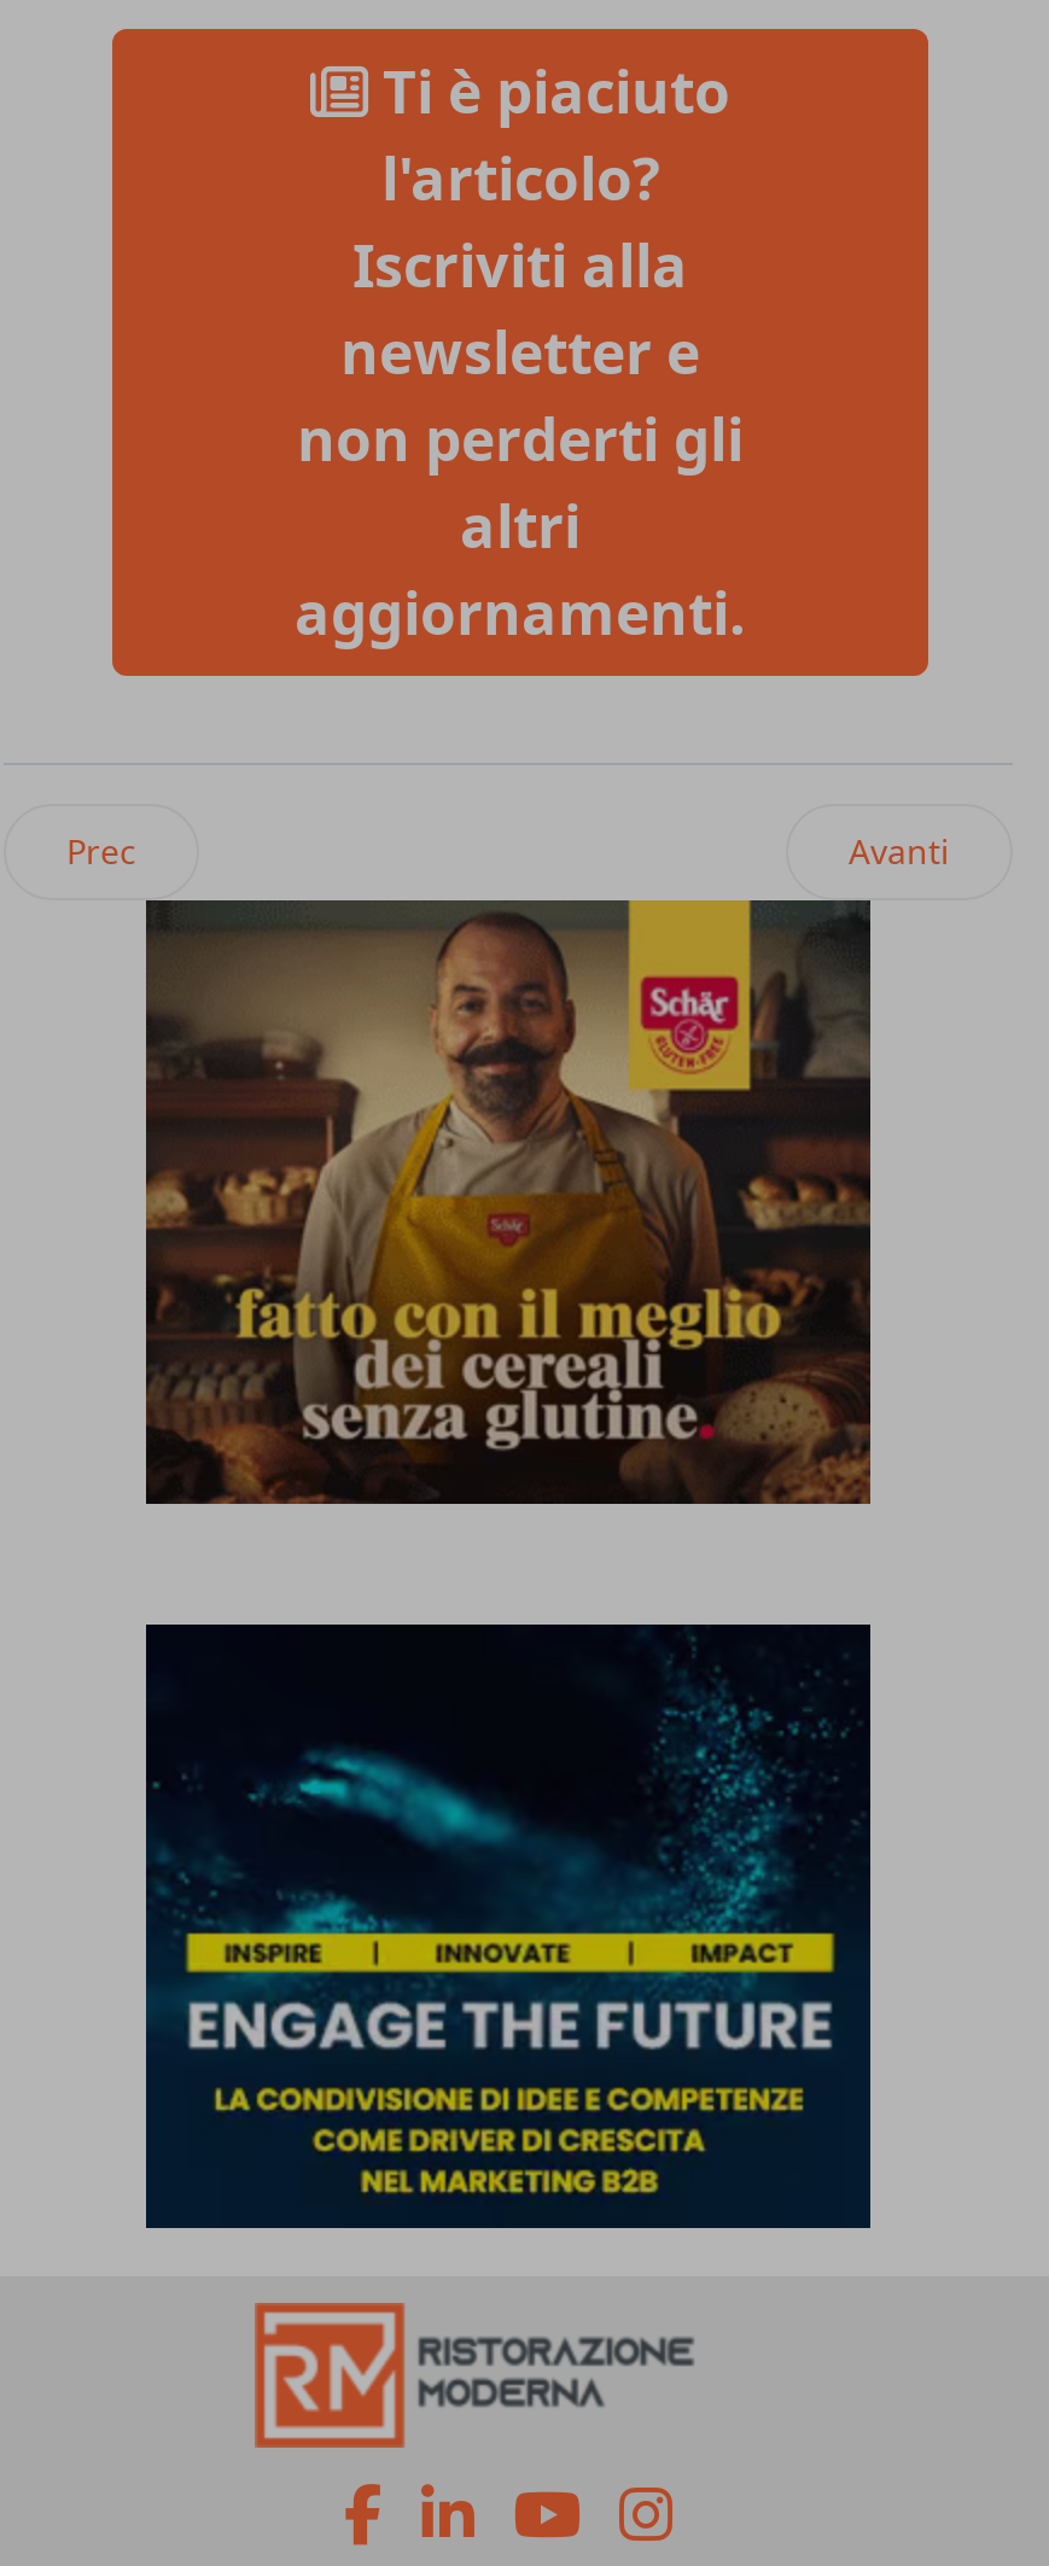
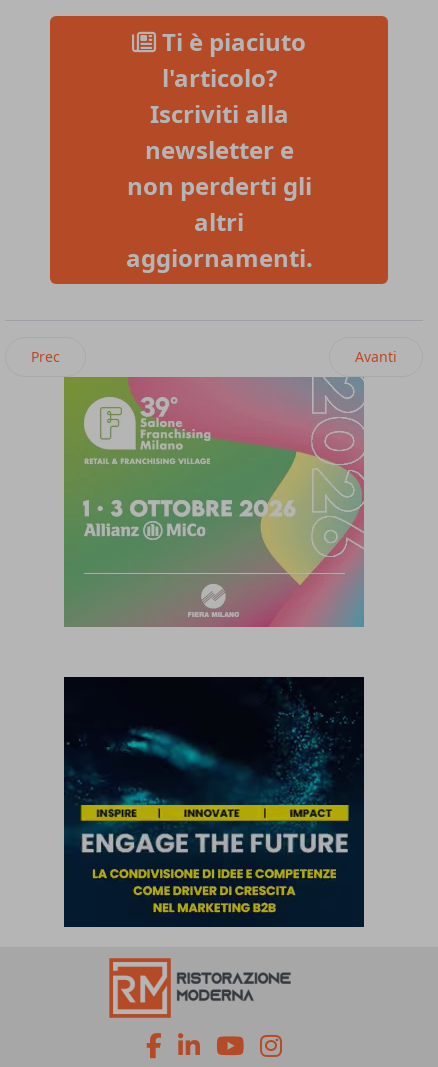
[144,898,873,1506] [image] -> [63,376,365,628] [image]

